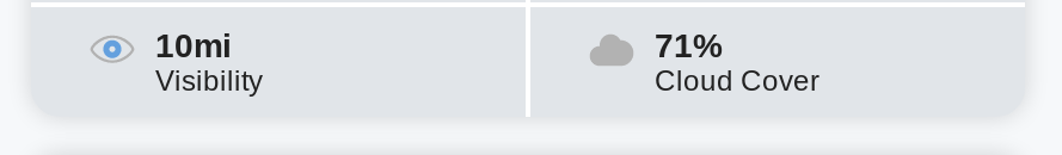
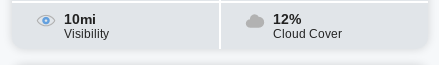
[655,26,722,64] 71% -> [273,11,301,27] 12%

